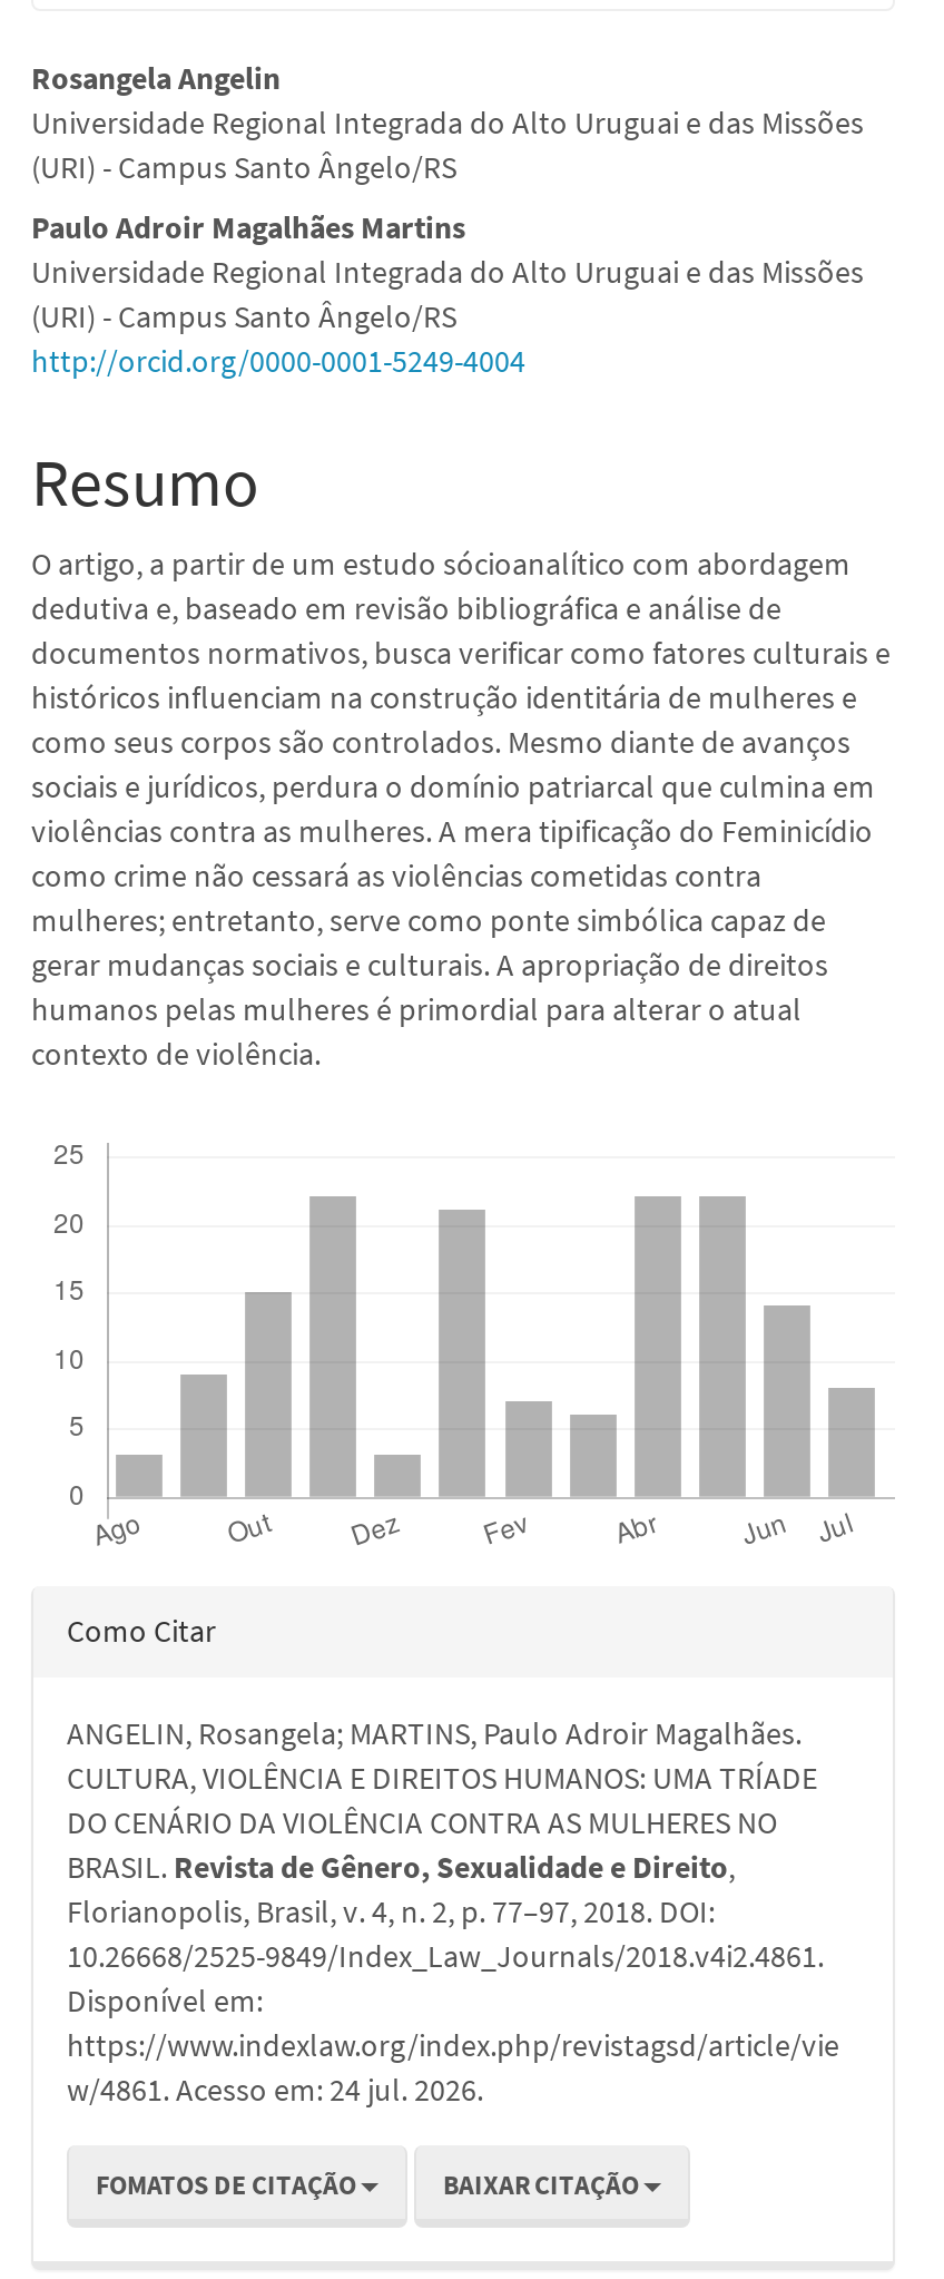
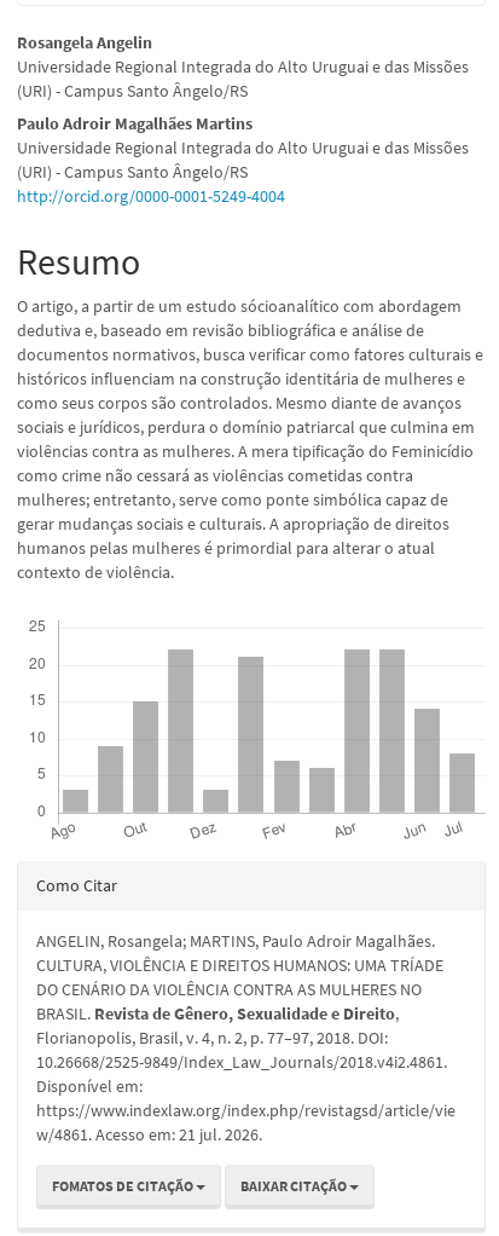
[67,2068,483,2109] w/4861. Acesso em: 24 jul. 2026. -> [36,1123,262,1145] w/4861. Acesso em: 21 jul. 2026.

